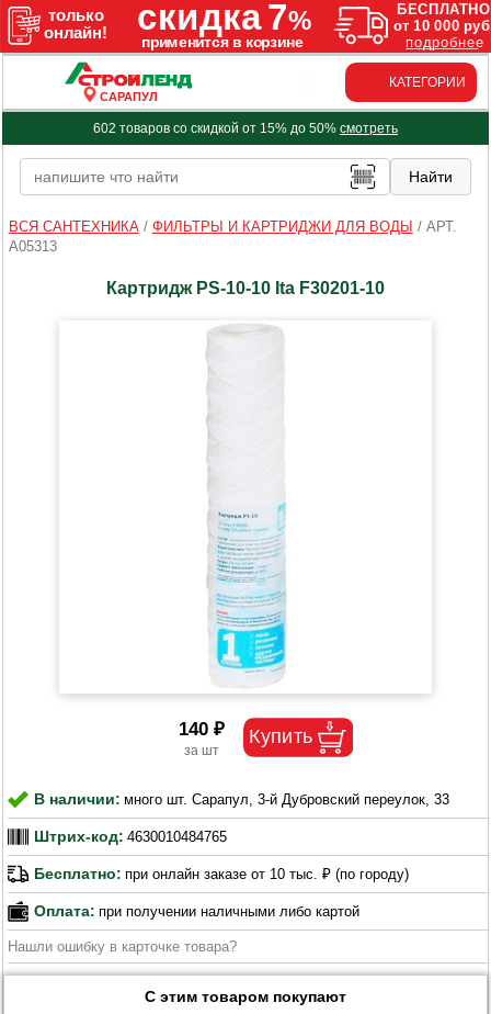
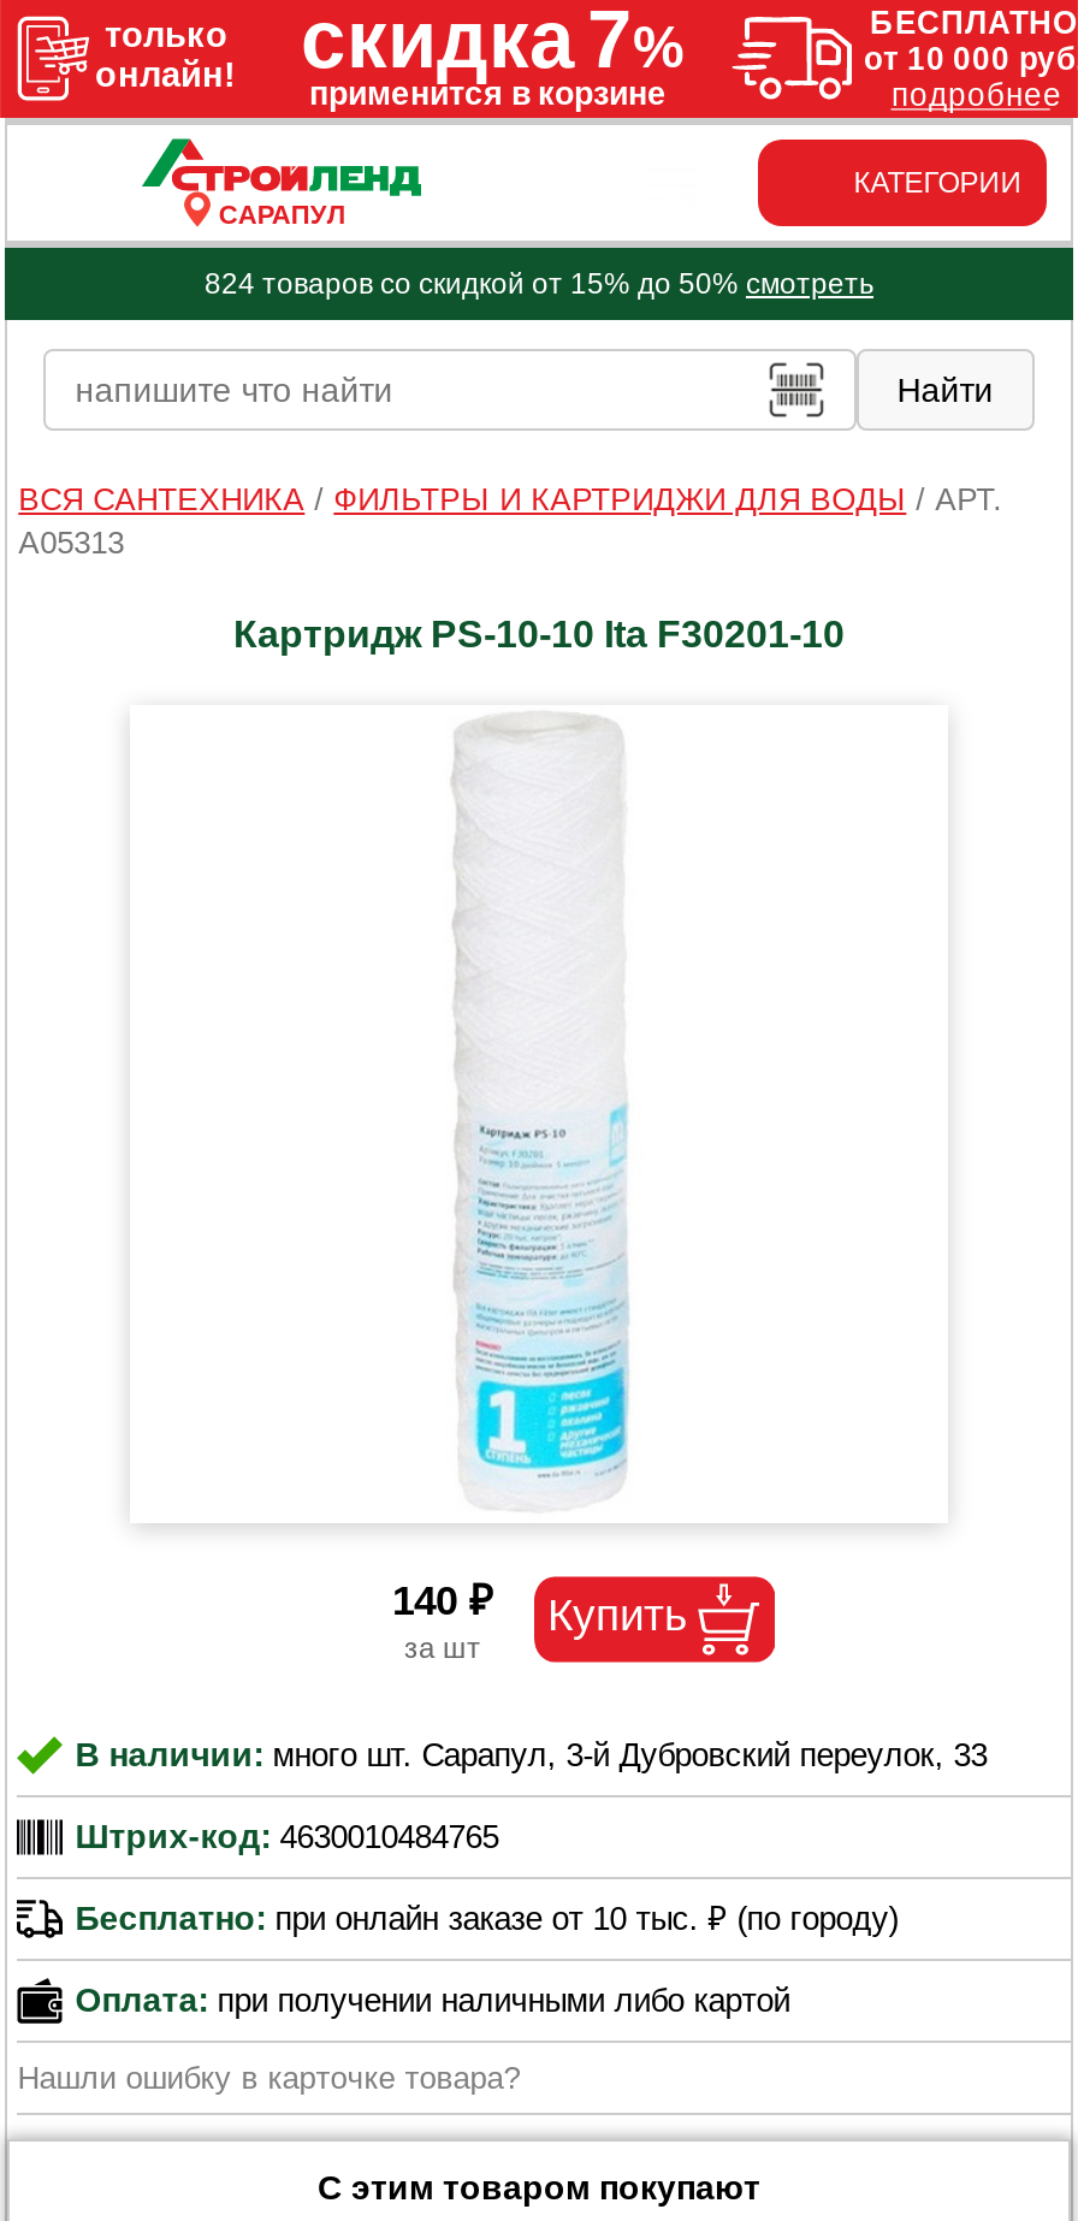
[93,120,398,136] 602 товаров со скидкой от 15% до 50% смотреть -> [205,267,873,300] 824 товаров со скидкой от 15% до 50% смотреть

